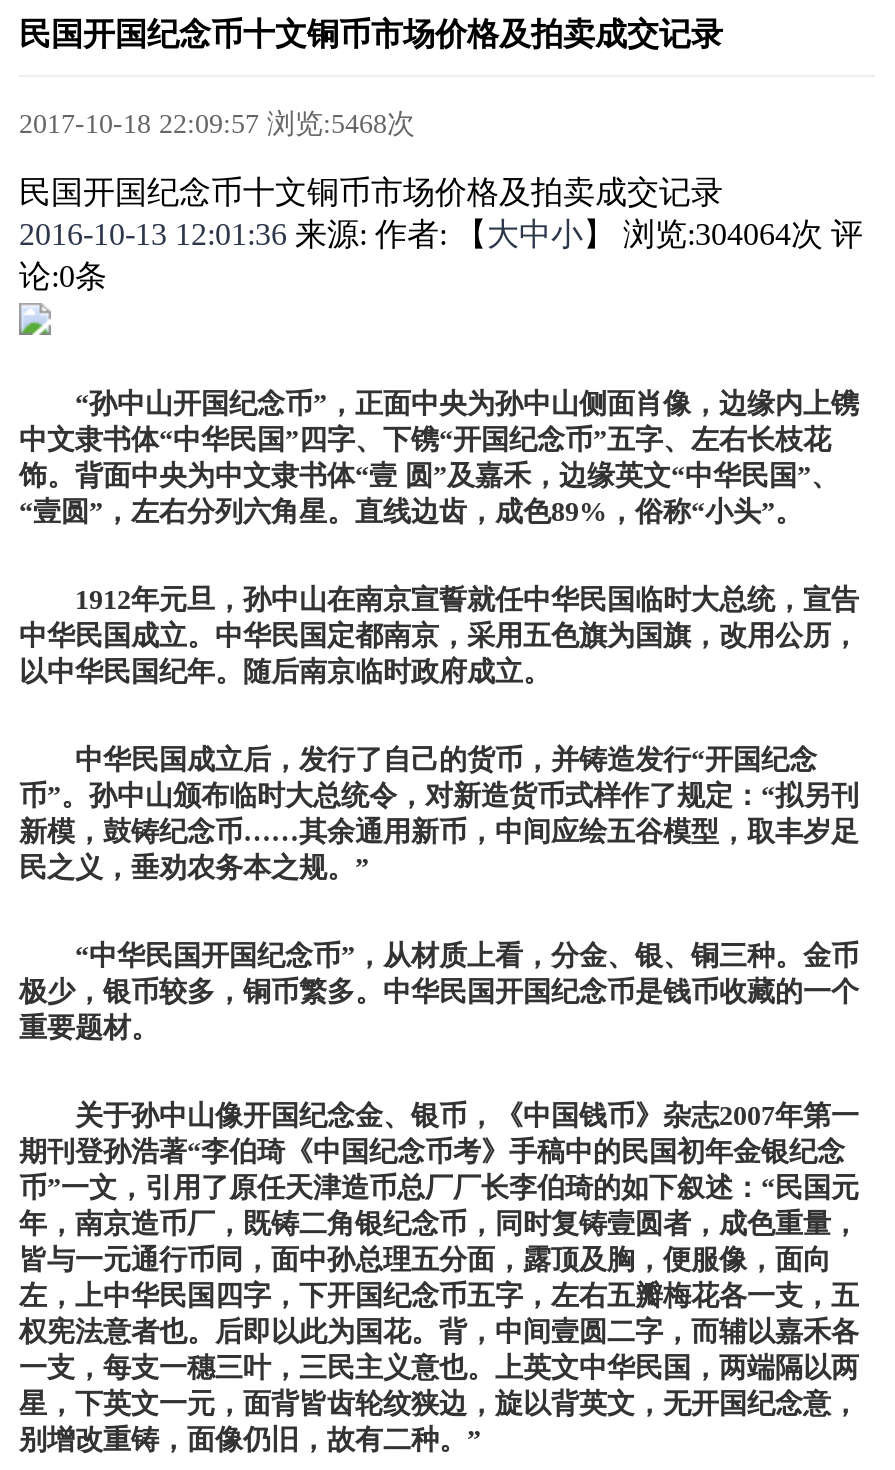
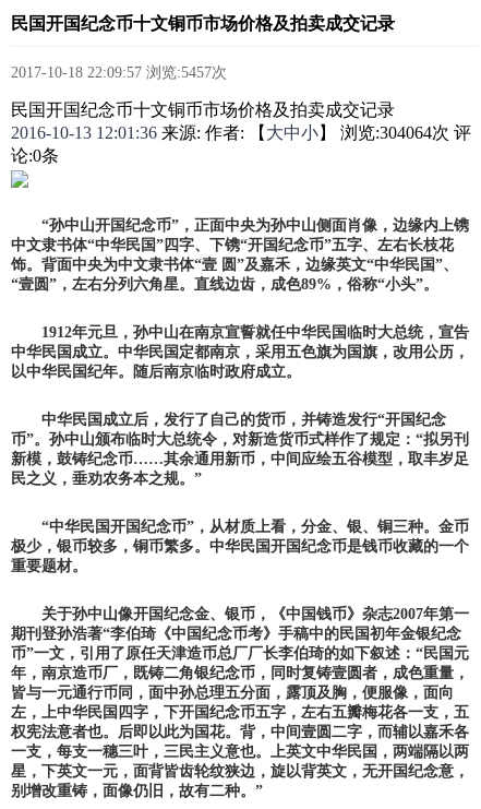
[19,109,415,139] 2017-10-18 22:09:57 浏览:5468次 -> [11,64,227,81] 2017-10-18 22:09:57 浏览:5457次

